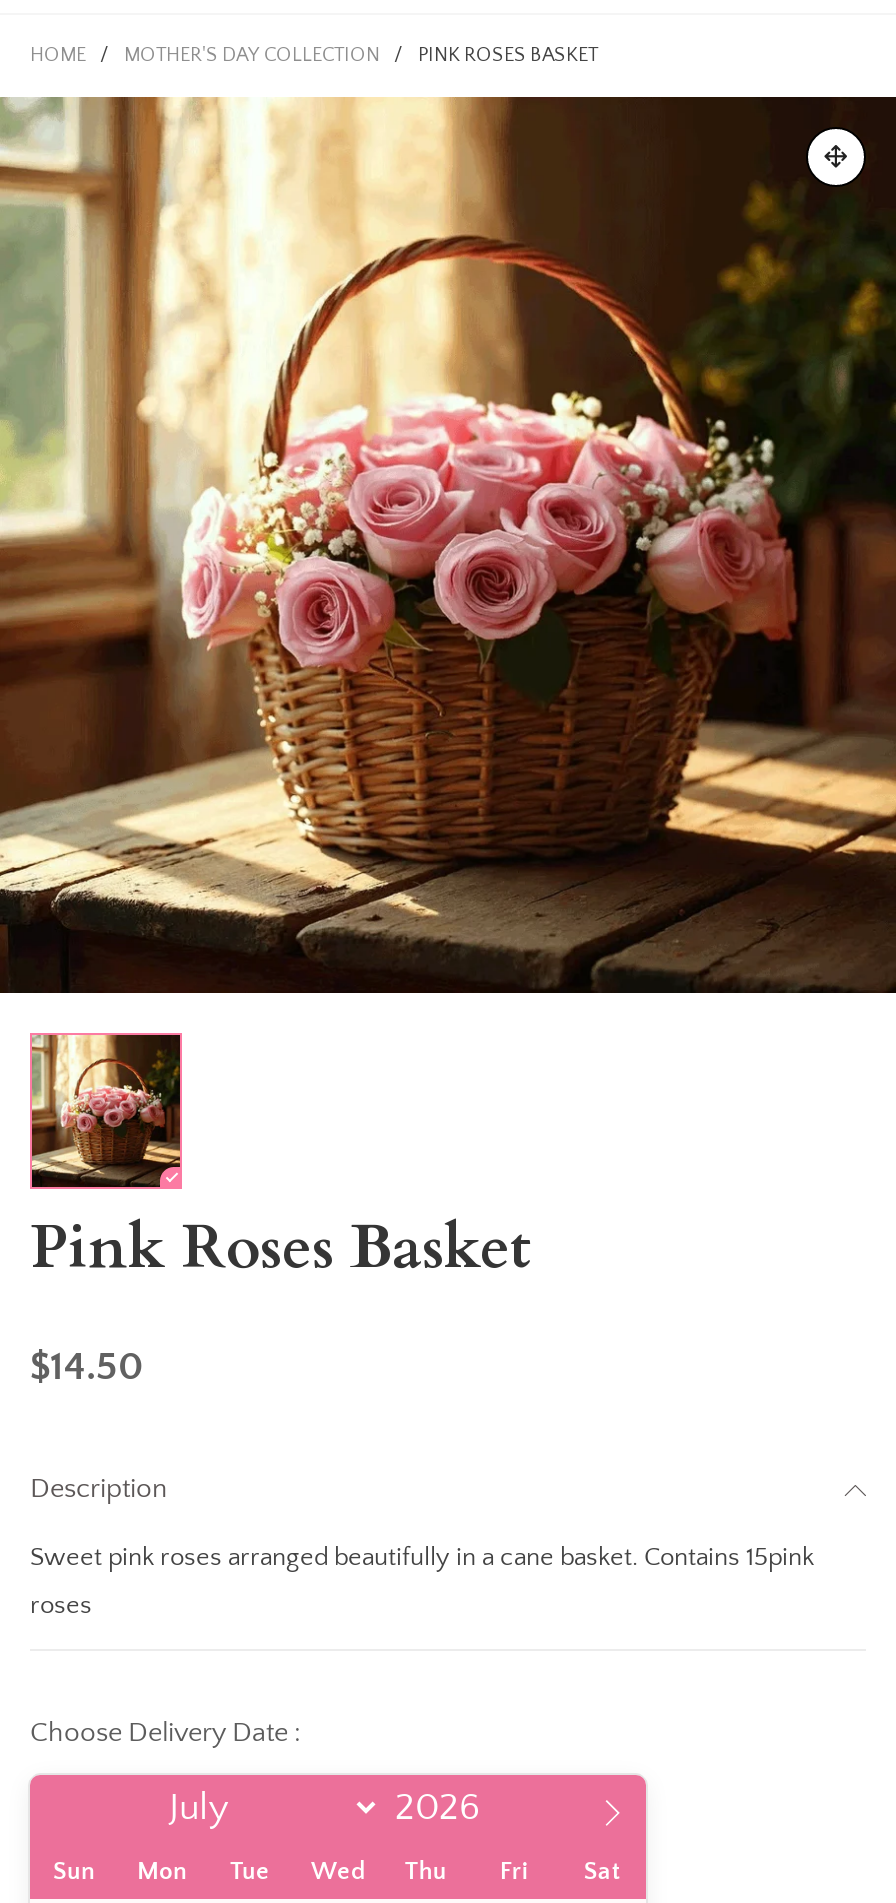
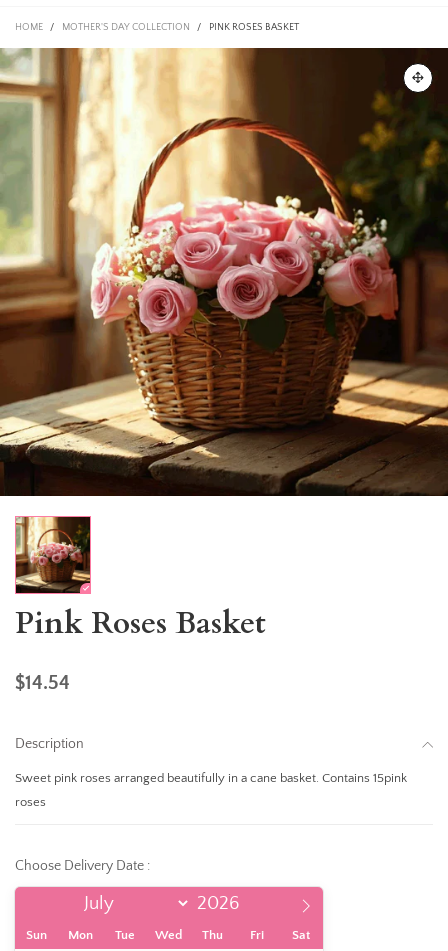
[30,1344,144,1388] $14.50 -> [15,672,70,694] $14.54

